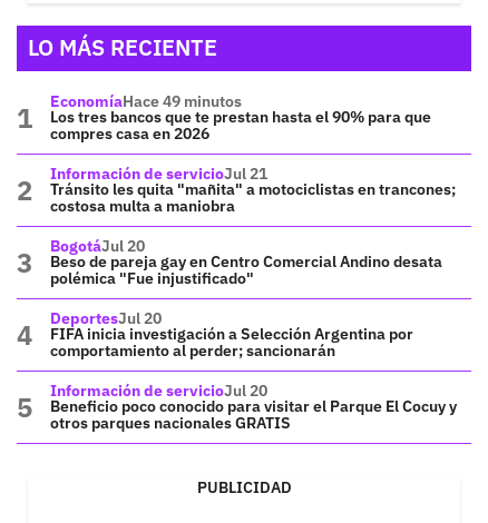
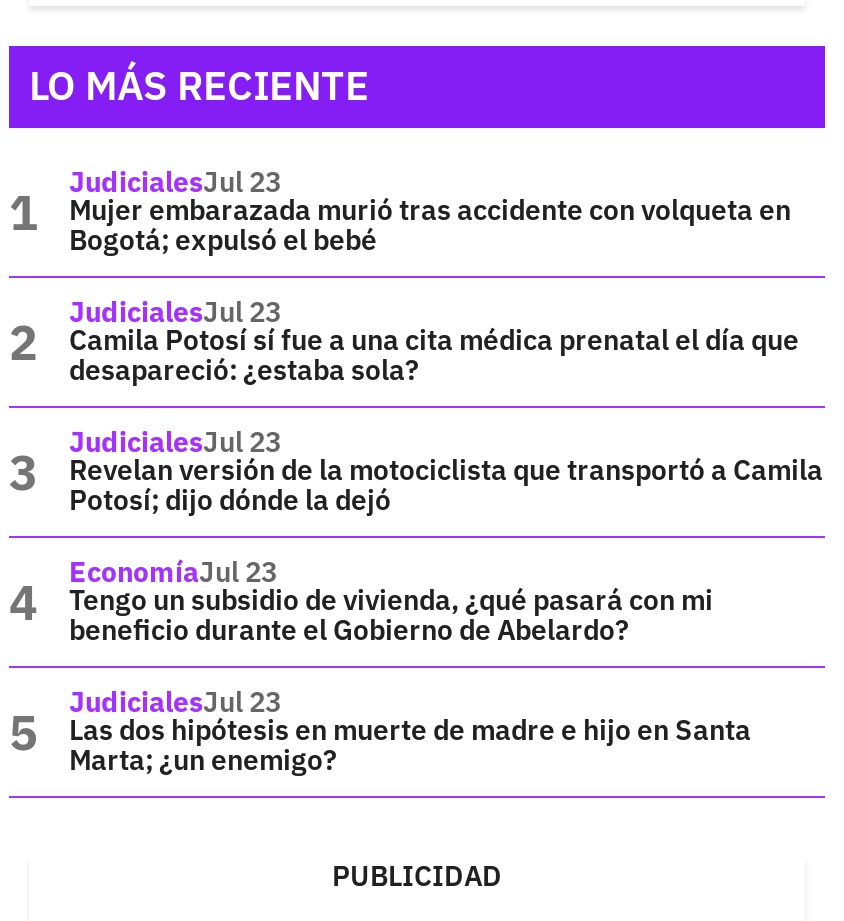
[50,91,431,144] EconomíaHace 49 minutos | Los tres bancos que te prestan hasta el 90% para que | compres casa en 2026 -> [69,164,791,258] JudicialesJul 23 | Mujer embarazada murió tras accidente con volqueta en | Bogotá; expulsó el bebé
[50,164,456,216] Información de servicioJul 21 | Tránsito les quita "mañita" a motociclistas en trancones; | costosa multa a maniobra -> [69,294,799,388] JudicialesJul 23 | Camila Potosí sí fue a una cita médica prenatal el día que | desapareció: ¿estaba sola?
[50,236,442,288] BogotáJul 20 | Beso de pareja gay en Centro Comercial Andino desata | polémica "Fue injustificado" -> [69,424,823,518] JudicialesJul 23 | Revelan versión de la motociclista que transportó a Camila | Potosí; dijo dónde la dejó
[50,308,413,361] DeportesJul 20 | FIFA inicia investigación a Selección Argentina por | comportamiento al perder; sancionarán -> [69,554,713,648] EconomíaJul 23 | Tengo un subsidio de vivienda, ¿qué pasará con mi | beneficio durante el Gobierno de Abelardo?
[50,381,457,433] Información de servicioJul 20 | Beneficio poco conocido para visitar el Parque El Cocuy y | otros parques nacionales GRATIS -> [69,684,751,778] JudicialesJul 23 | Las dos hipótesis en muerte de madre e hijo en Santa | Marta; ¿un enemigo?

